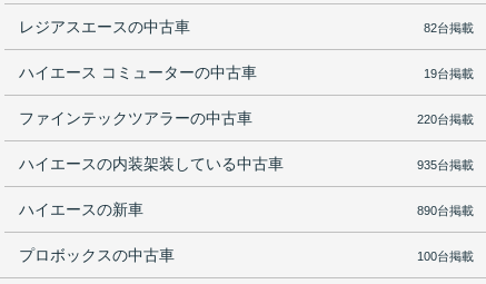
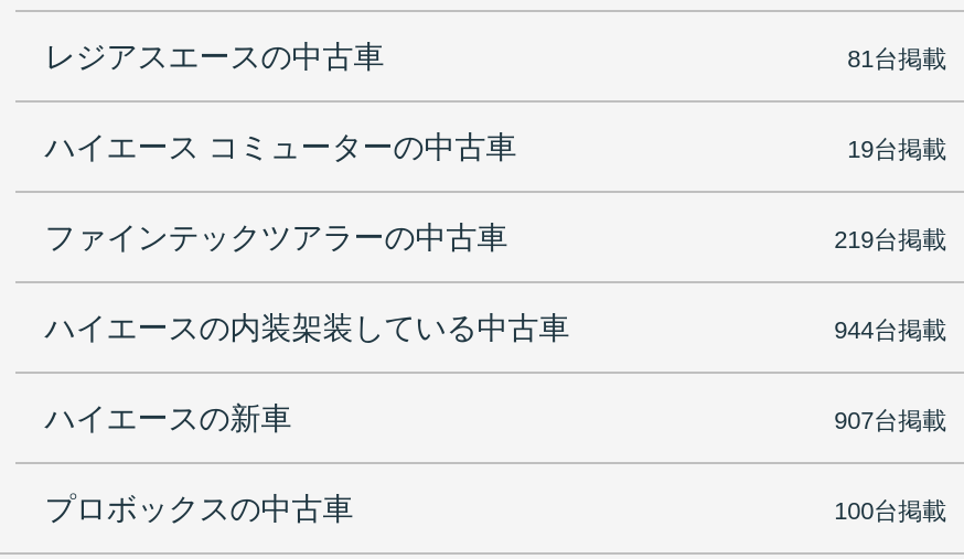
[424,21,474,35] 82台掲載 -> [847,46,947,72] 81台掲載
[417,113,474,126] 220台掲載 -> [834,226,947,253] 219台掲載
[417,158,474,172] 935台掲載 -> [834,317,947,343] 944台掲載
[417,204,474,217] 890台掲載 -> [834,407,947,434] 907台掲載

